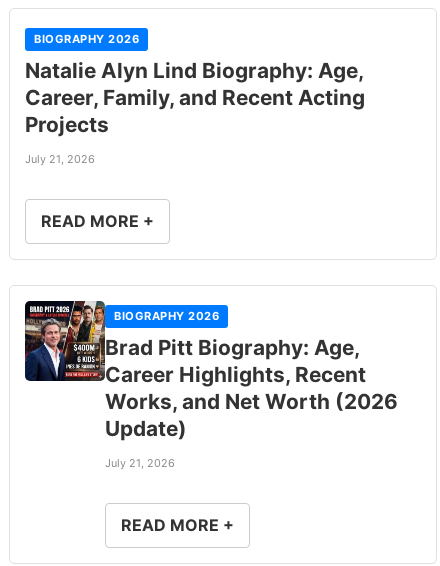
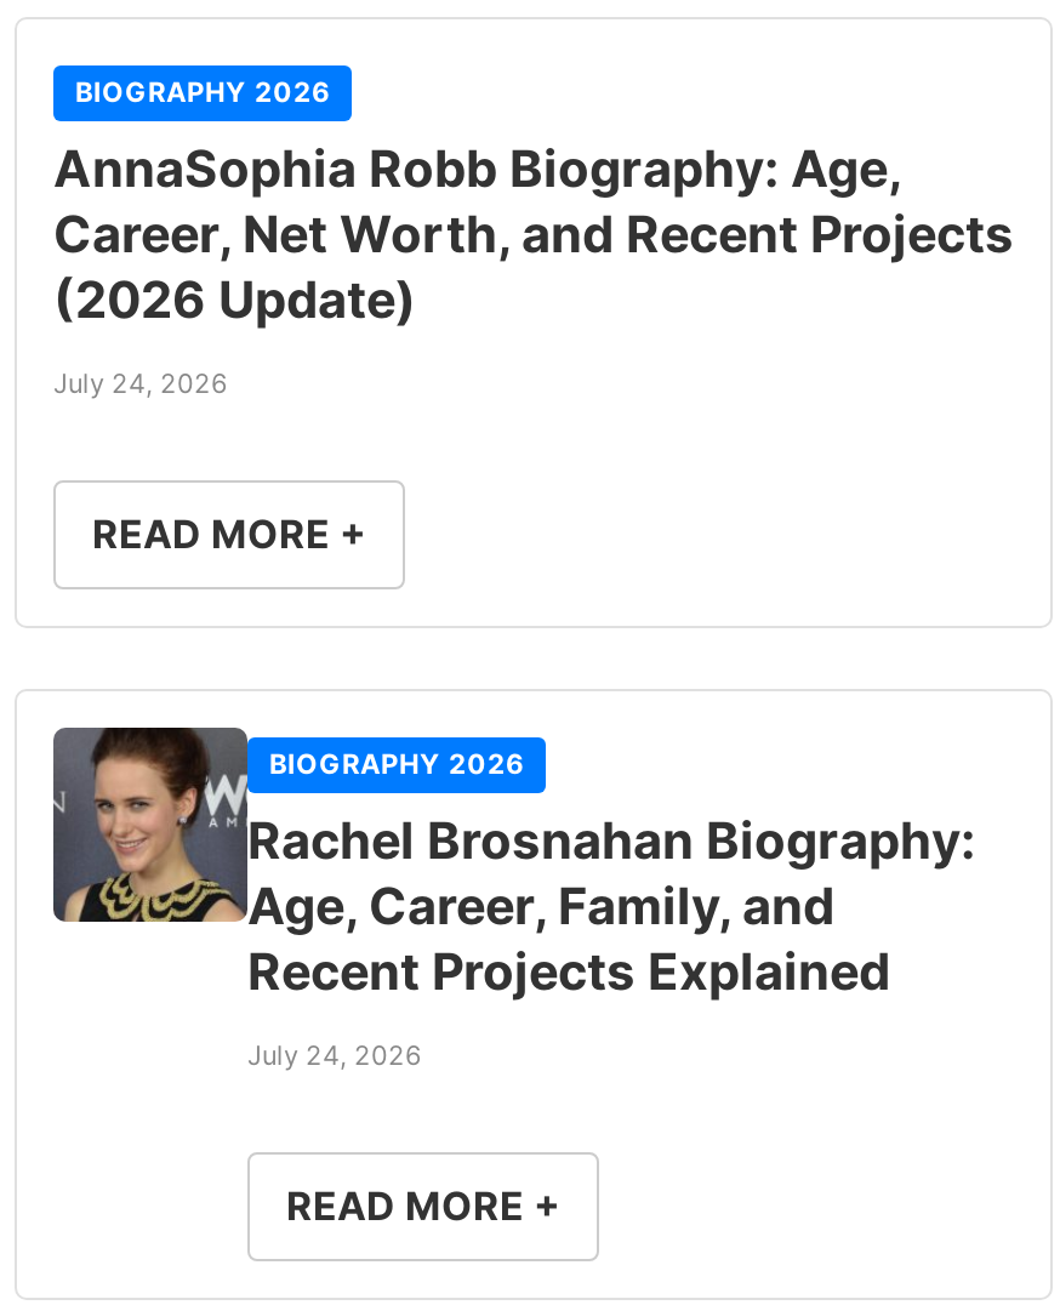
[25,58,365,137] Natalie Alyn Lind Biography: Age, | Career, Family, and Recent Acting | Projects -> [53,138,1014,330] AnnaSophia Robb Biography: Age, | Career, Net Worth, and Recent Projects | (2026 Update)
[25,152,95,166] July 21, 2026 -> [53,366,228,400] July 24, 2026
[24,300,398,441] [image] | Brad Pitt Biography: Age, | Career Highlights, Recent | Works, and Net Worth (2026 | Update) -> [51,725,975,1002] [image] | Rachel Brosnahan Biography: | Age, Career, Family, and | Recent Projects Explained
[105,456,175,470] July 21, 2026 -> [247,1038,422,1072] July 24, 2026

